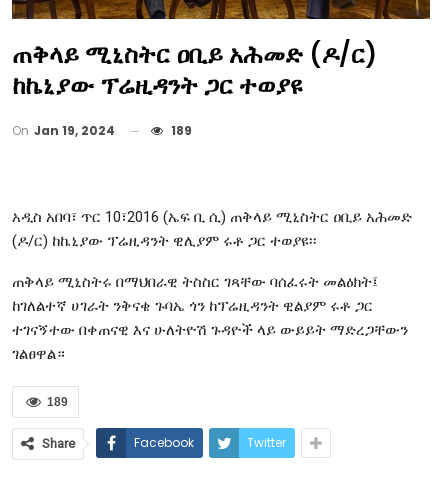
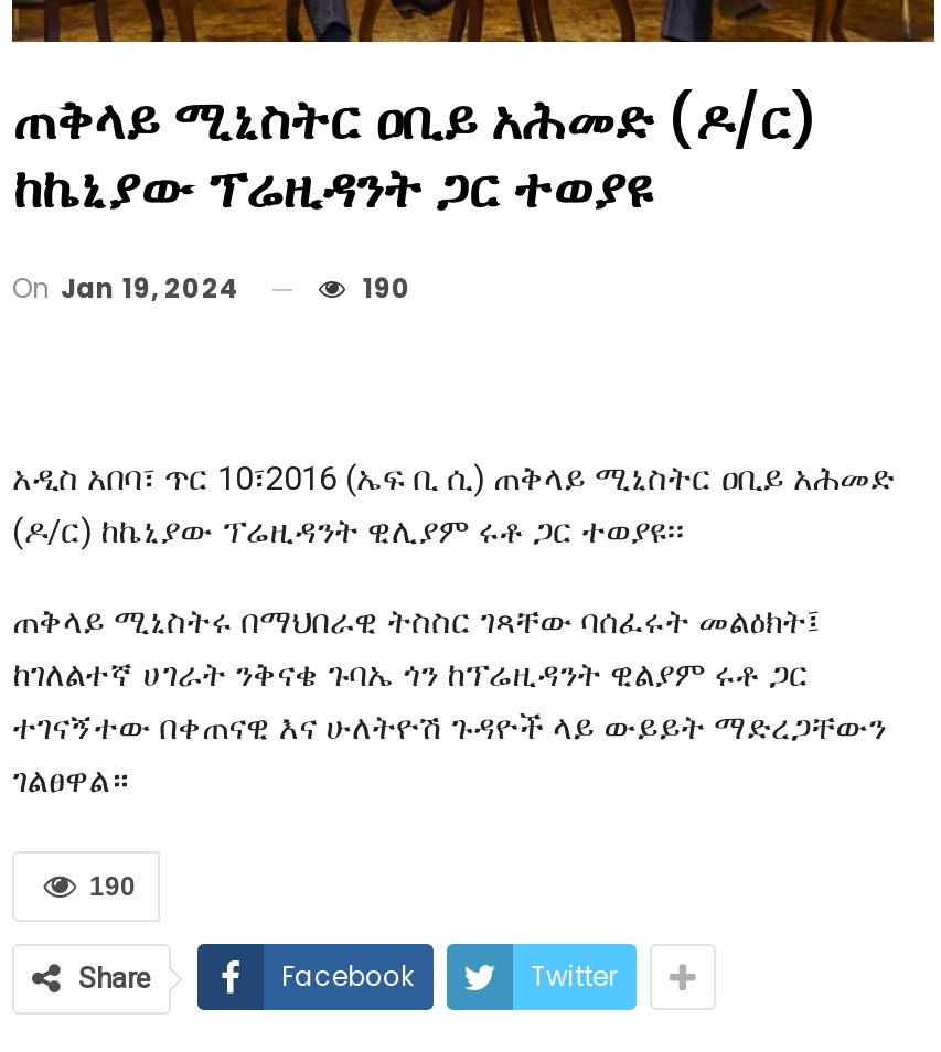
[171,122,192,139] 189 -> [363,268,411,306] 190
[47,395,68,409] 189 -> [89,870,136,901] 190

